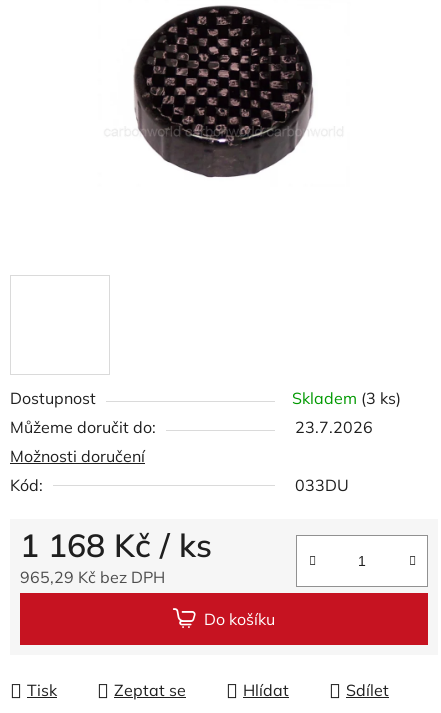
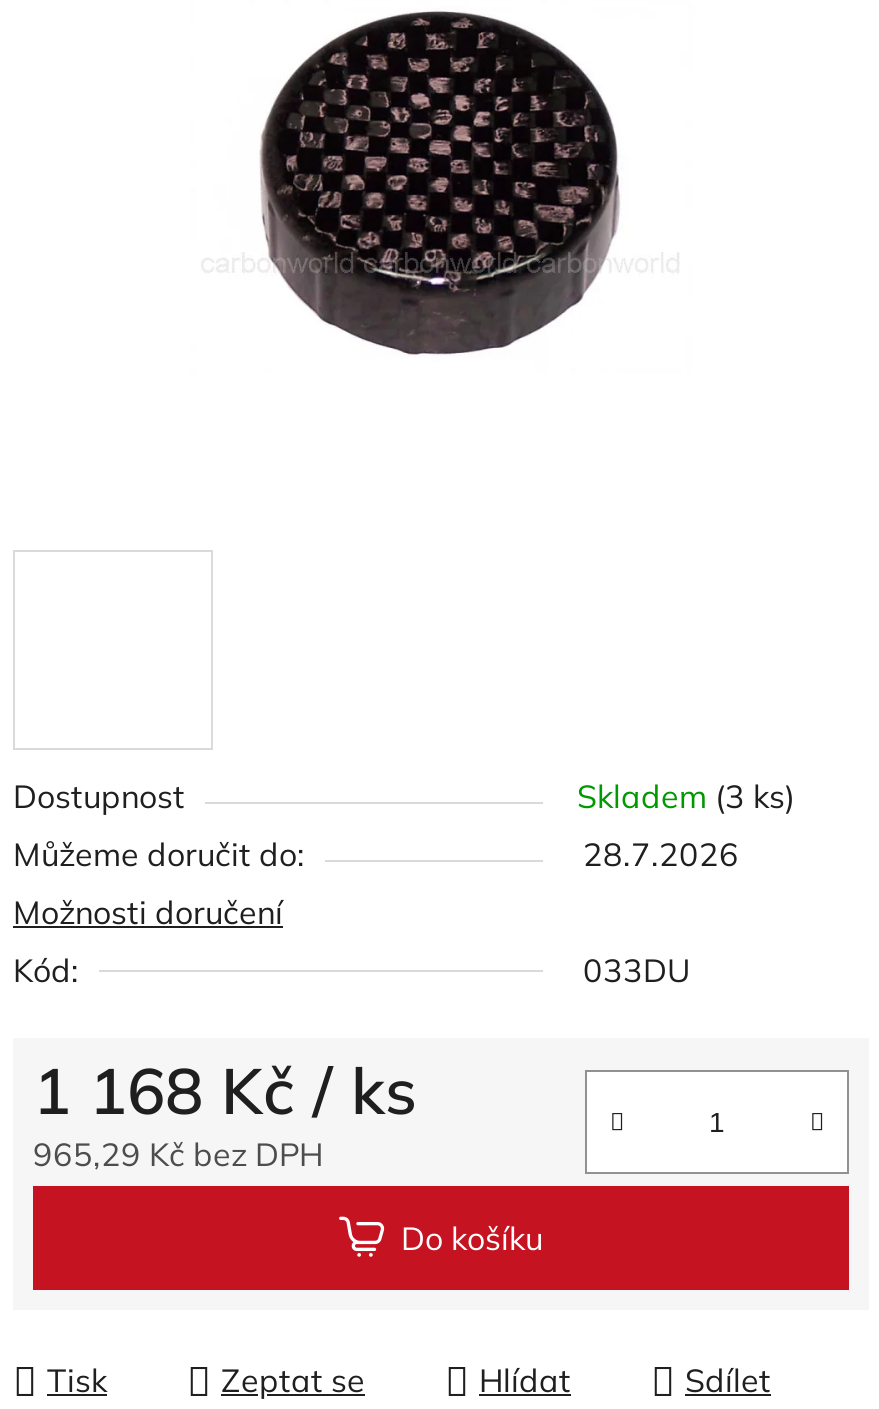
[295,417,373,437] 23.7.2026 -> [583,834,739,874] 28.7.2026

